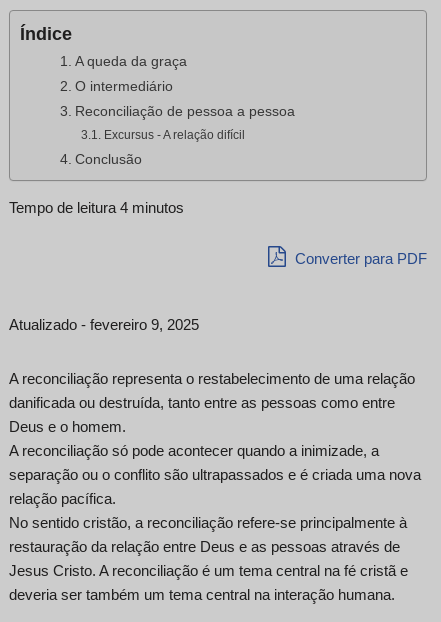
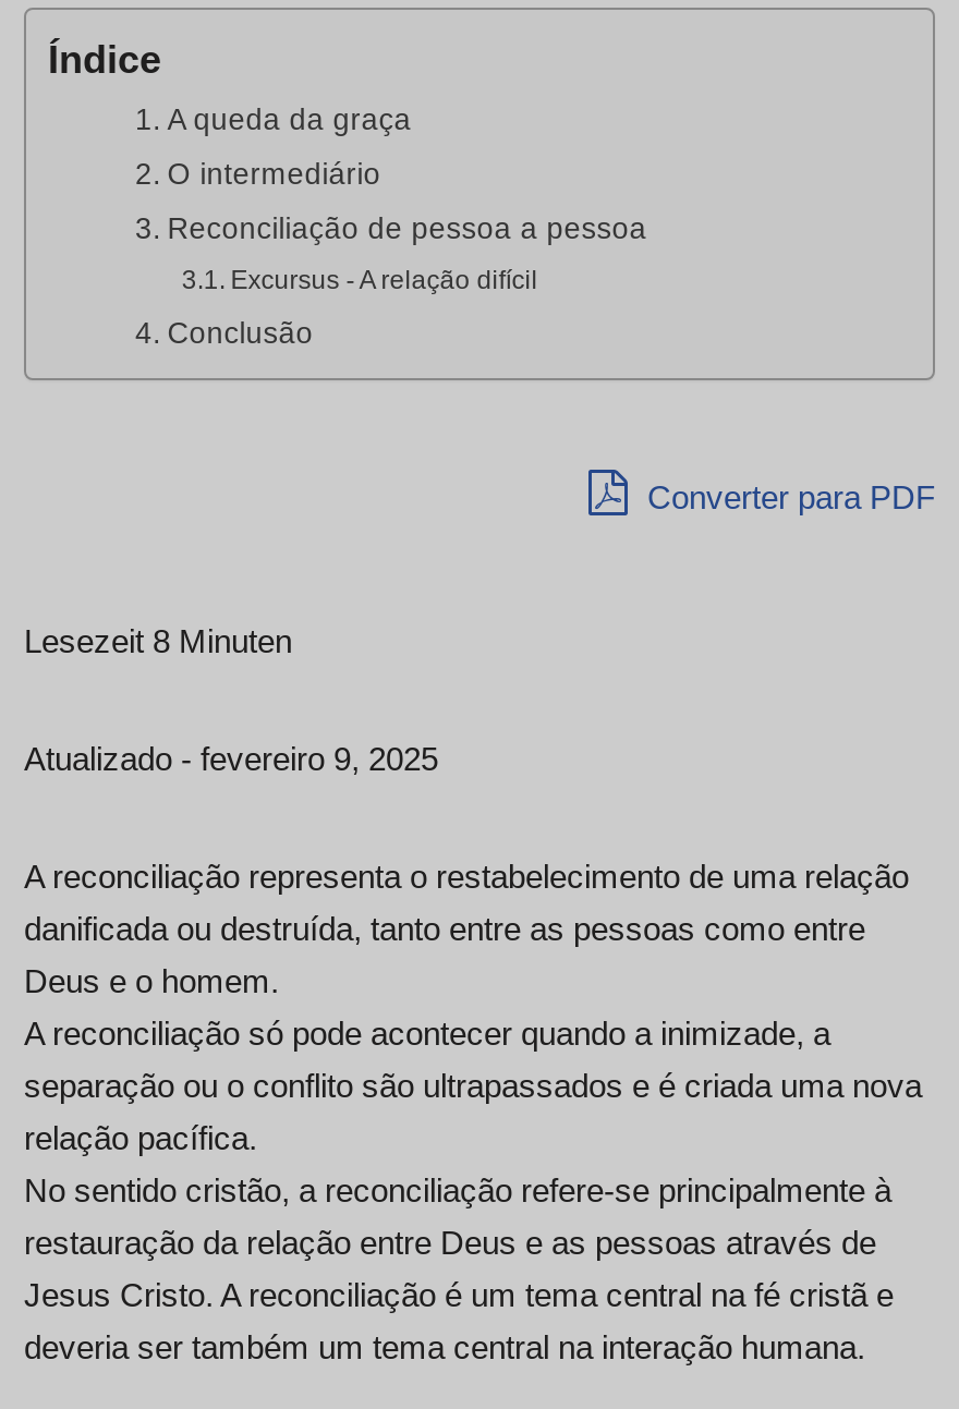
[9,199,184,216] Tempo de leitura 4 minutos -> none
moved [291,250,427,267] -> [639,478,935,515]: Converter para PDF
none -> [24,622,292,659] Lesezeit 8 Minuten

